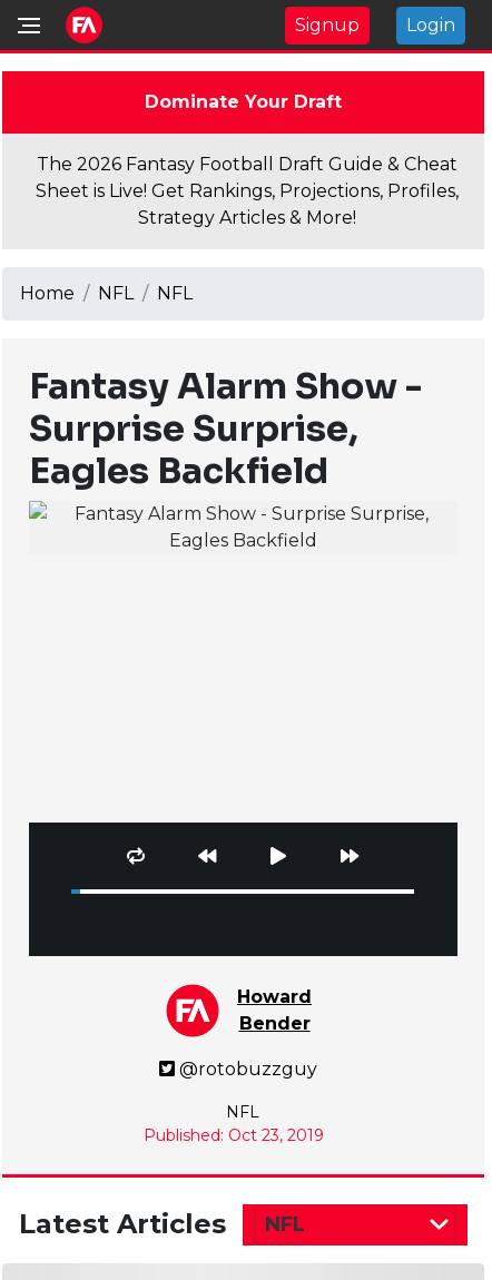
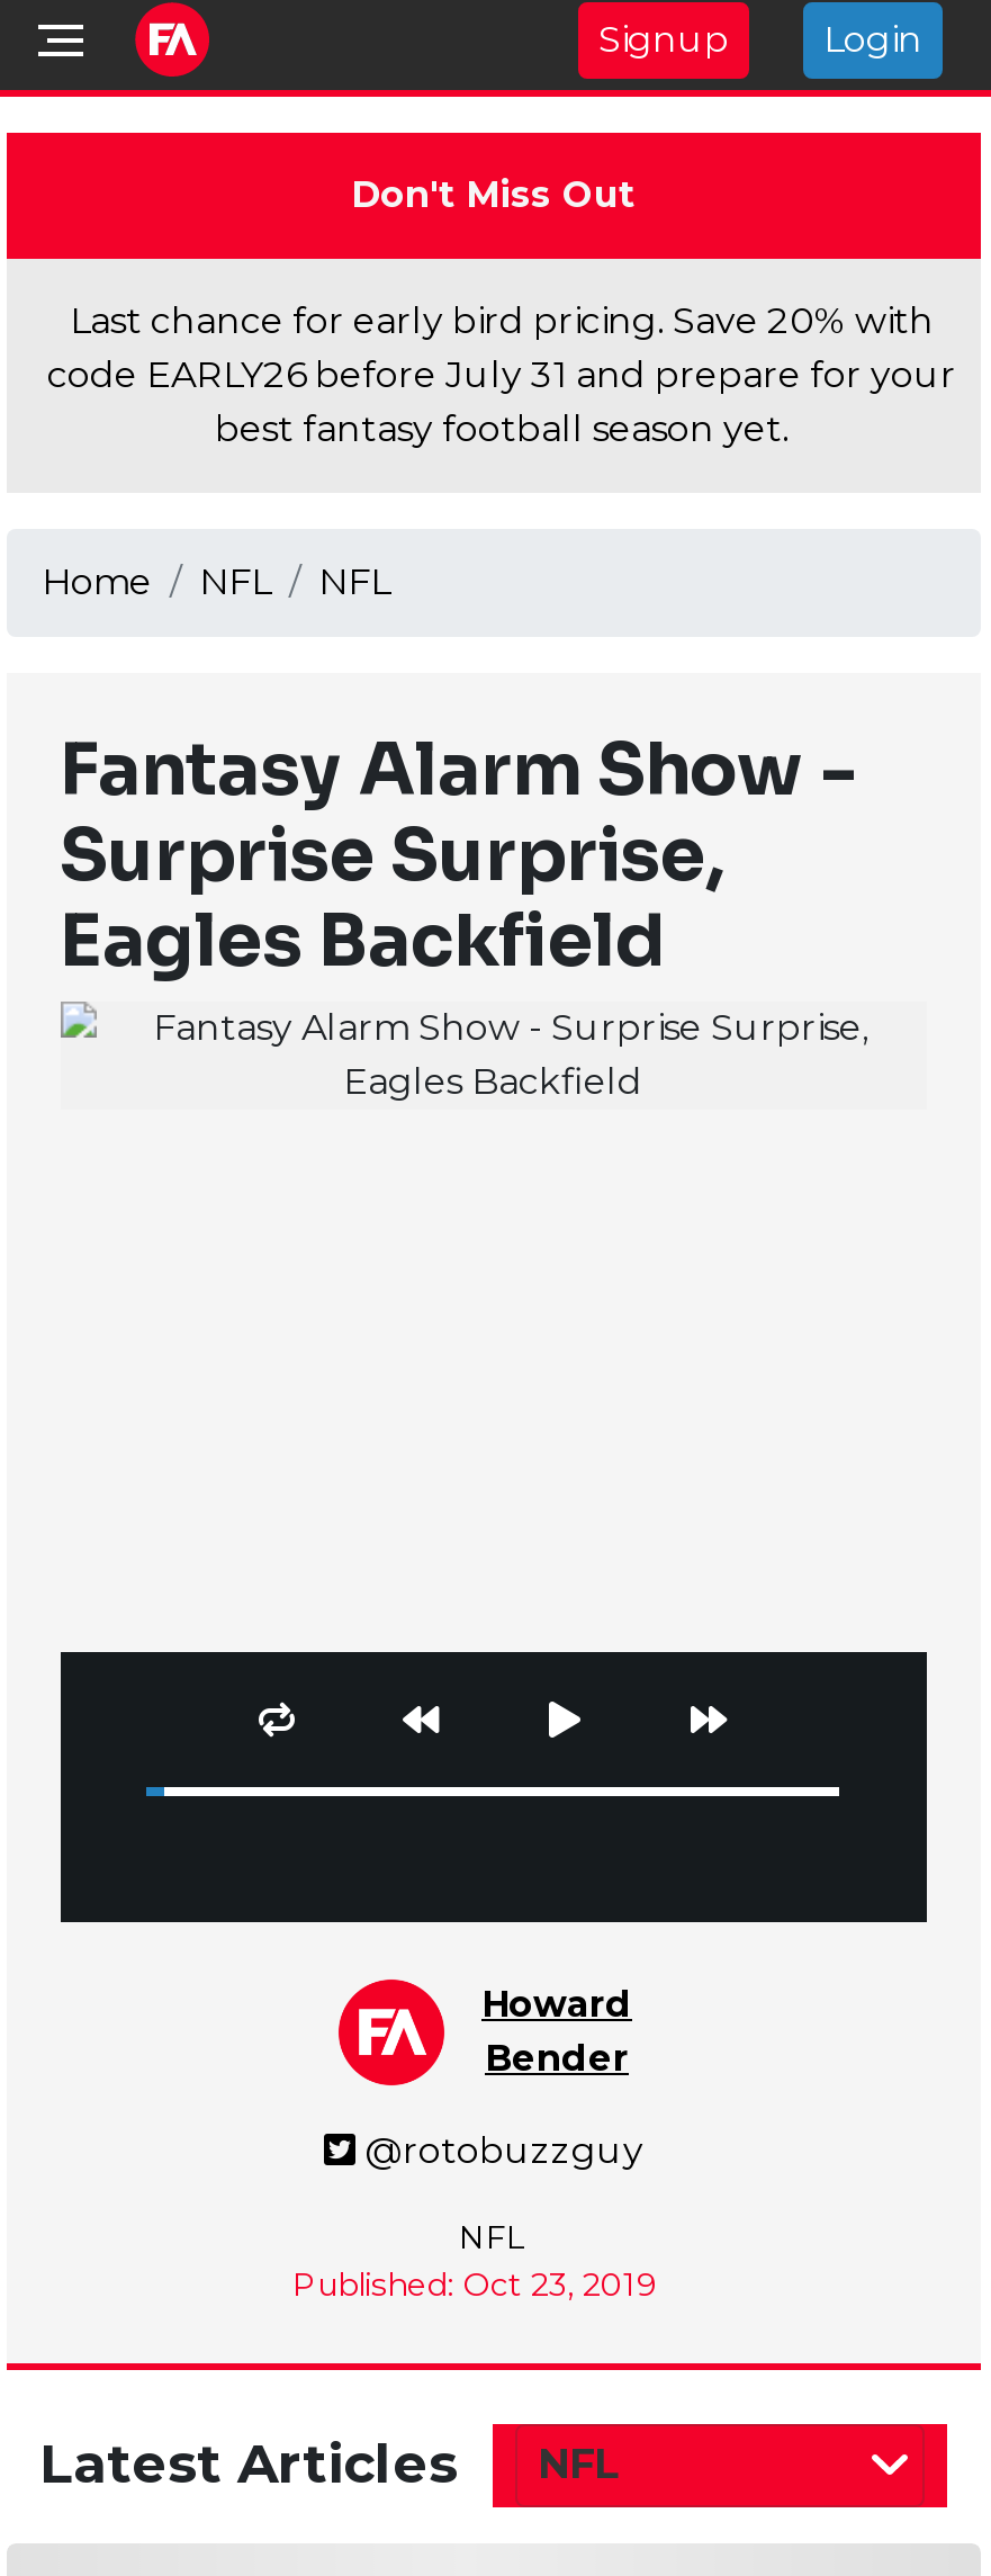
[144,91,341,112] Dominate Your Draft -> [351,173,634,216] Don't Miss Out
[36,154,459,228] The 2026 Fantasy Football Draft Guide & Cheat | Sheet is Live! Get Rankings, Projections, Profiles, | Strategy Articles & More! -> [47,299,956,450] Last chance for early bird pricing. Save 20% with | code EARLY26 before July 31 and prepare for your | best fantasy football season yet.

